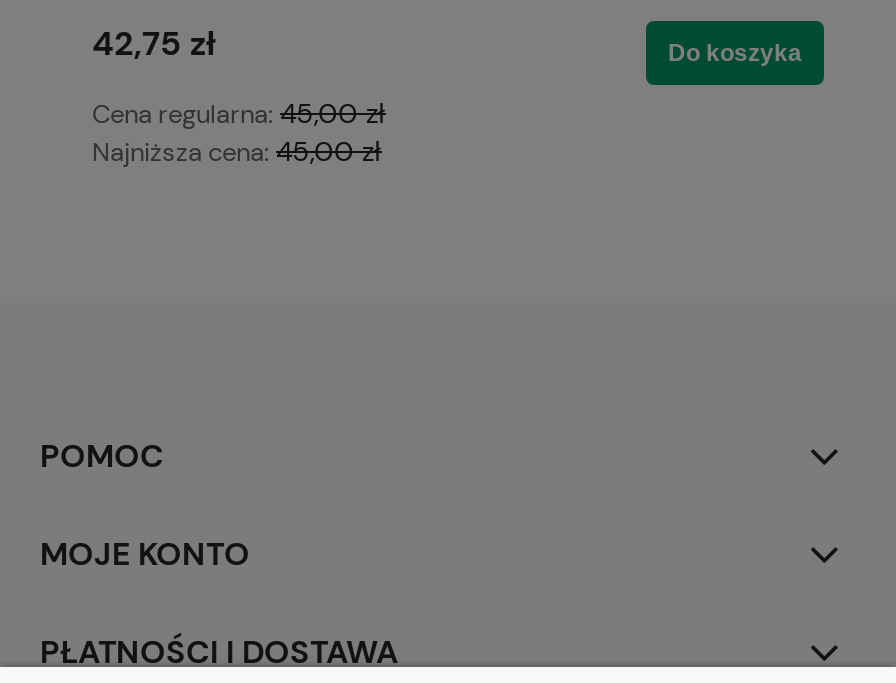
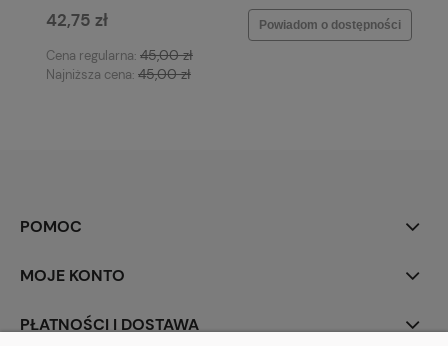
[668,39,802,67] Do koszyka -> [259,18,401,32] Powiadom o dostępności

